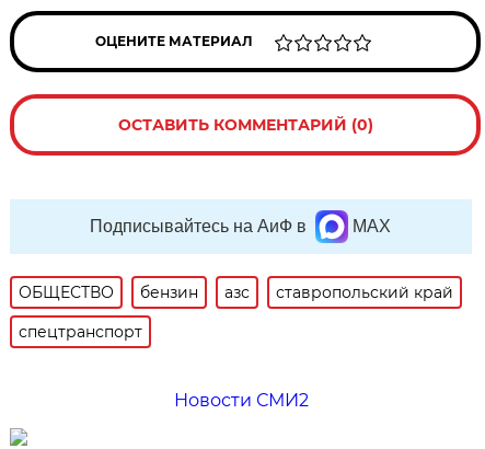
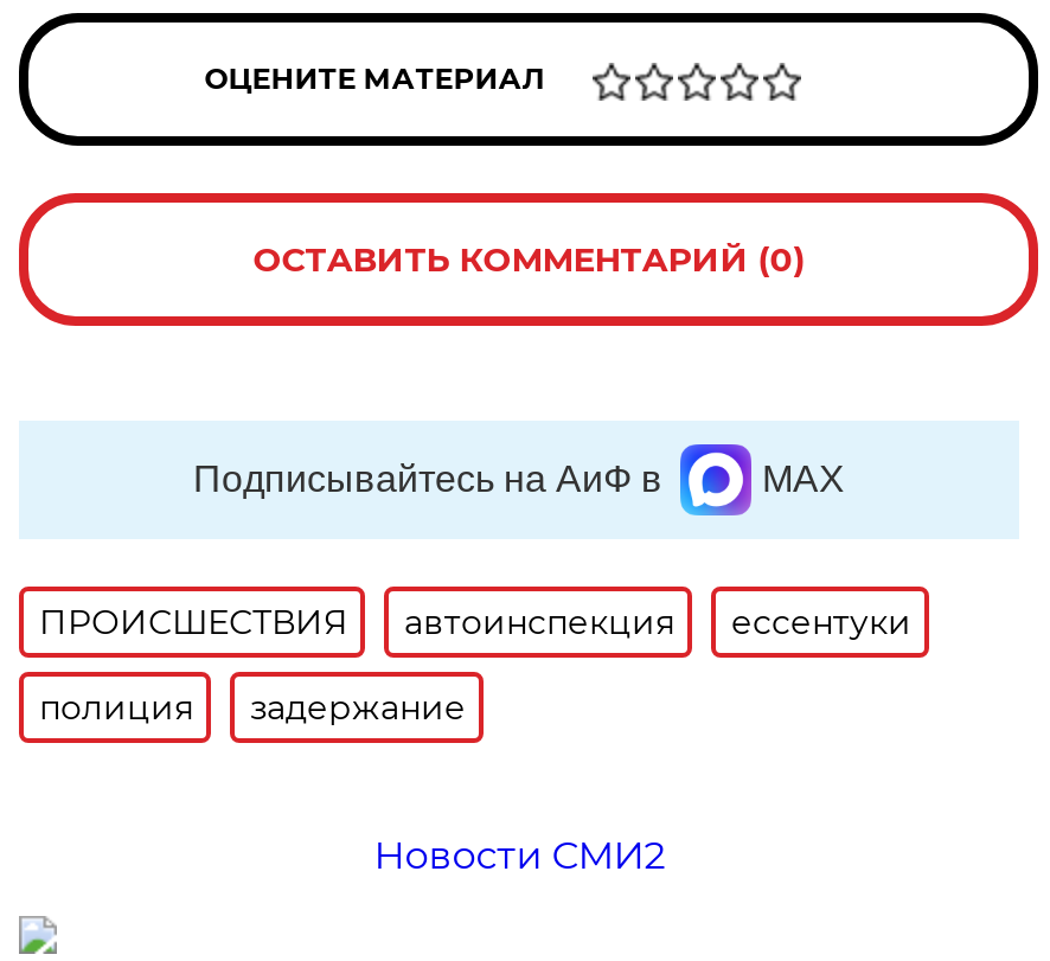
[19,282,454,302] ОБЩЕСТВО | бензин | азс | ставропольский край -> [39,601,911,643] ПРОИСШЕСТВИЯ | автоинспекция | ессентуки
[19,322,143,342] спецтранспорт -> [39,686,466,729] полиция | задержание

